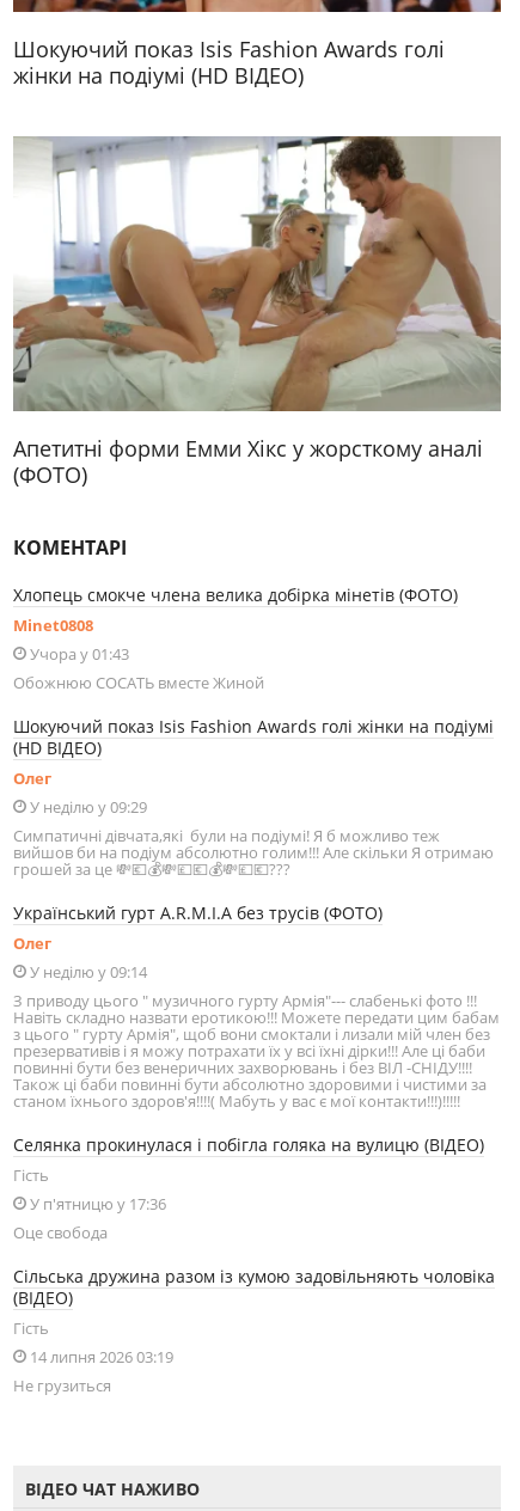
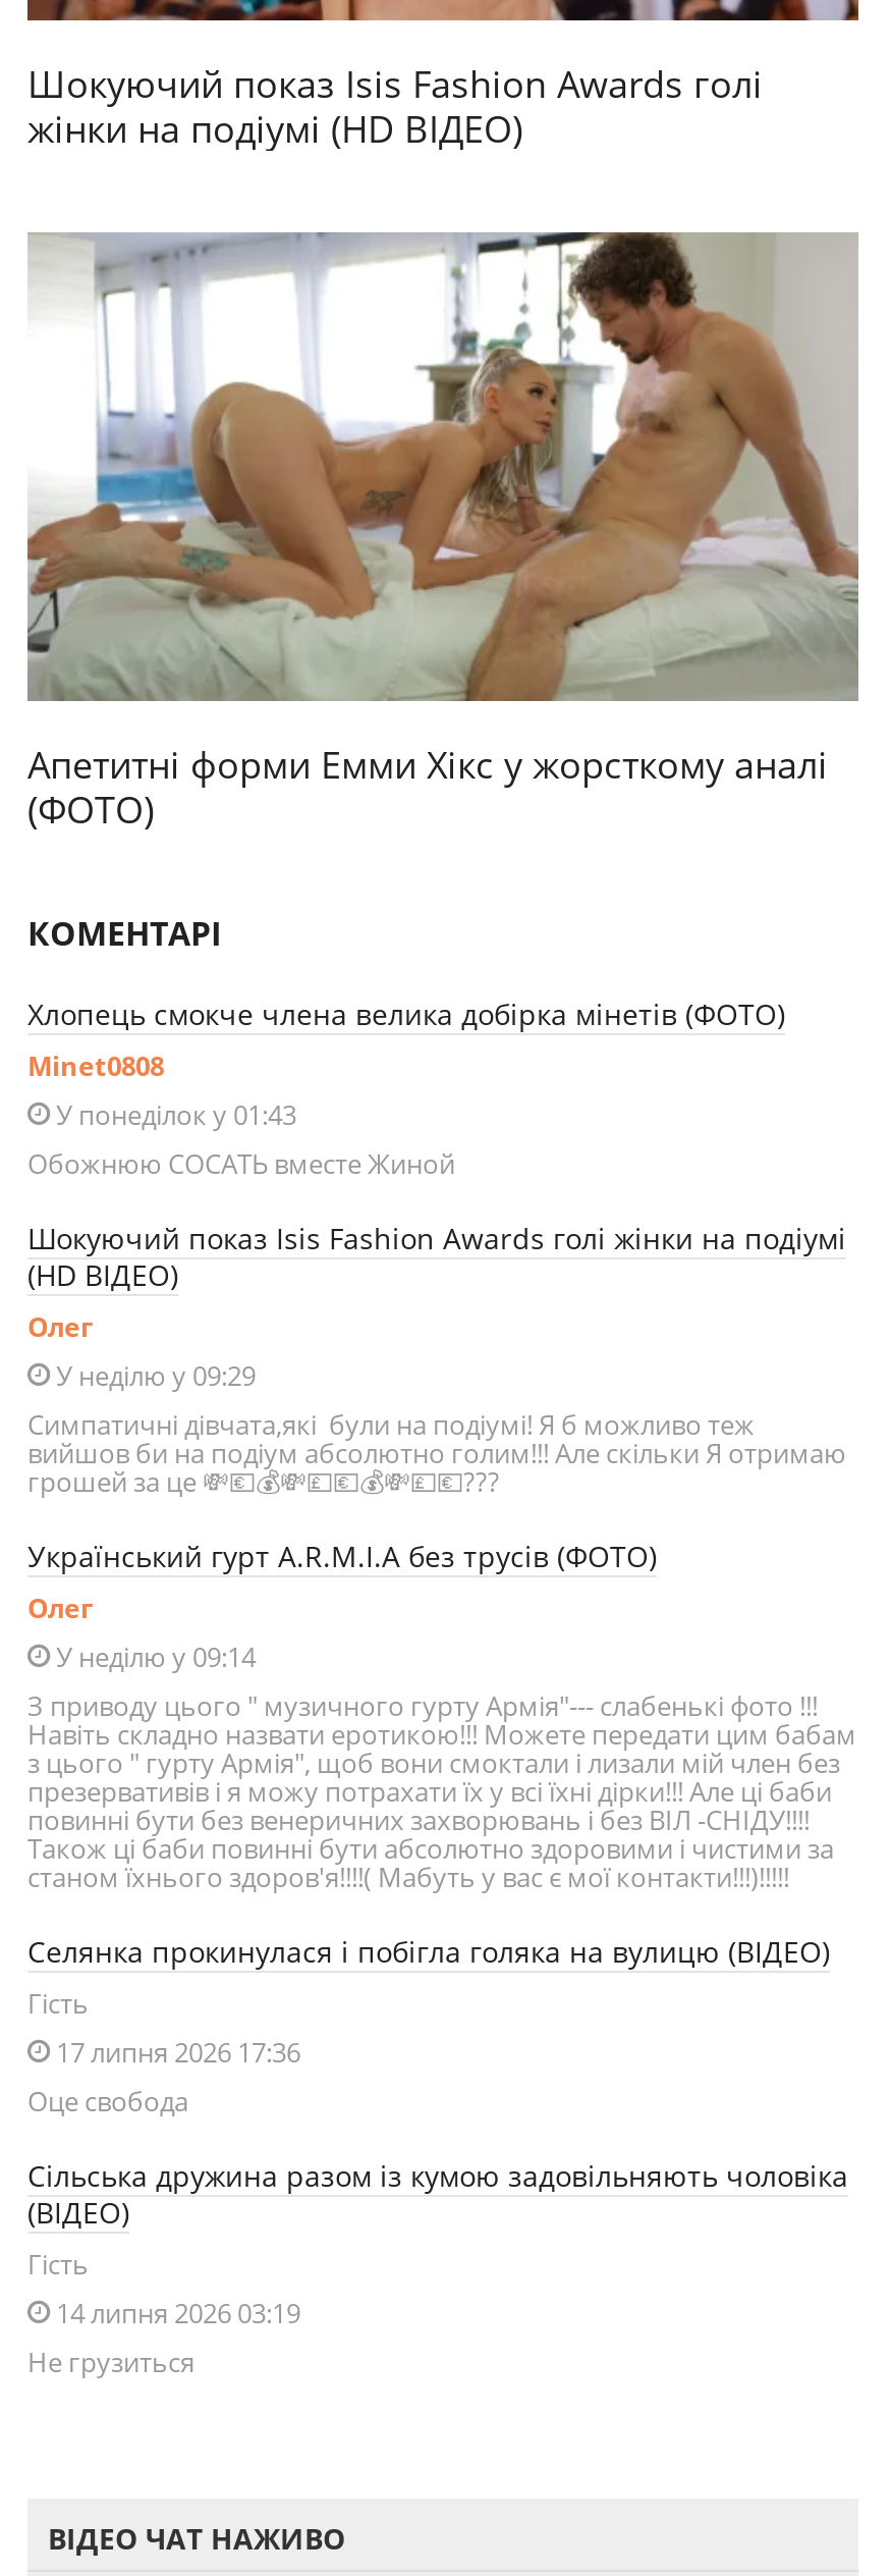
[26,643,129,664] Учора у 01:43 -> [50,1095,296,1132] У понеділок у 01:43
[26,1192,166,1214] У п'ятницю у 17:36 -> [50,2033,300,2070] 17 липня 2026 17:36

